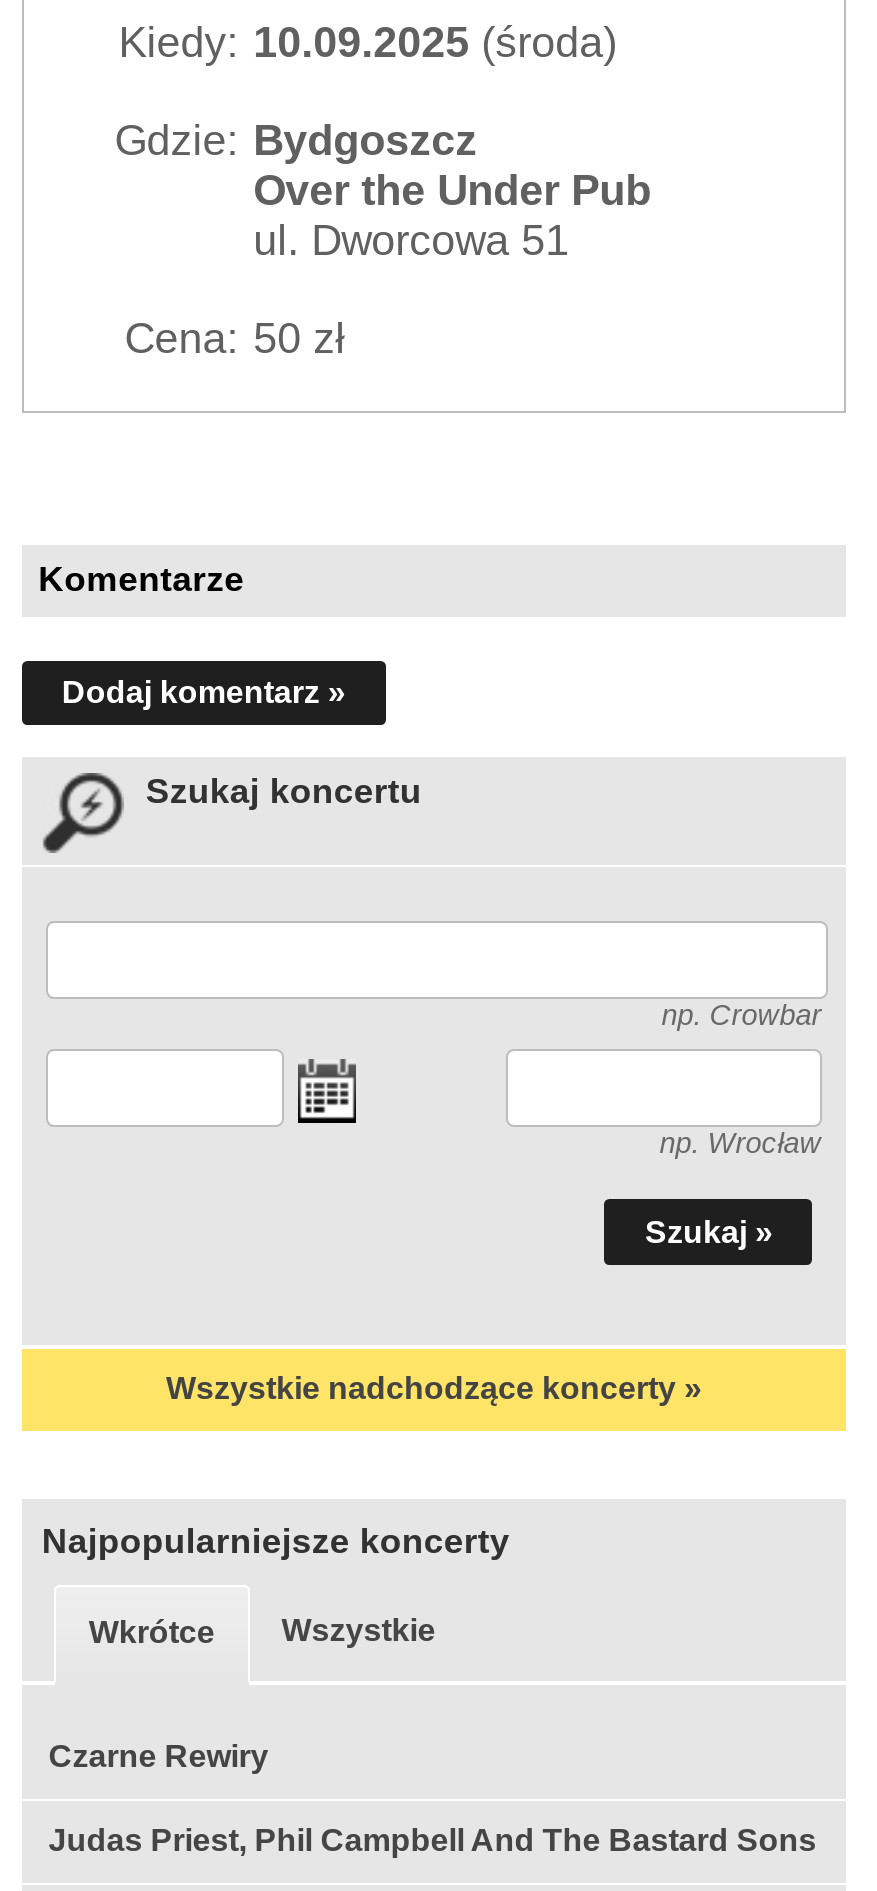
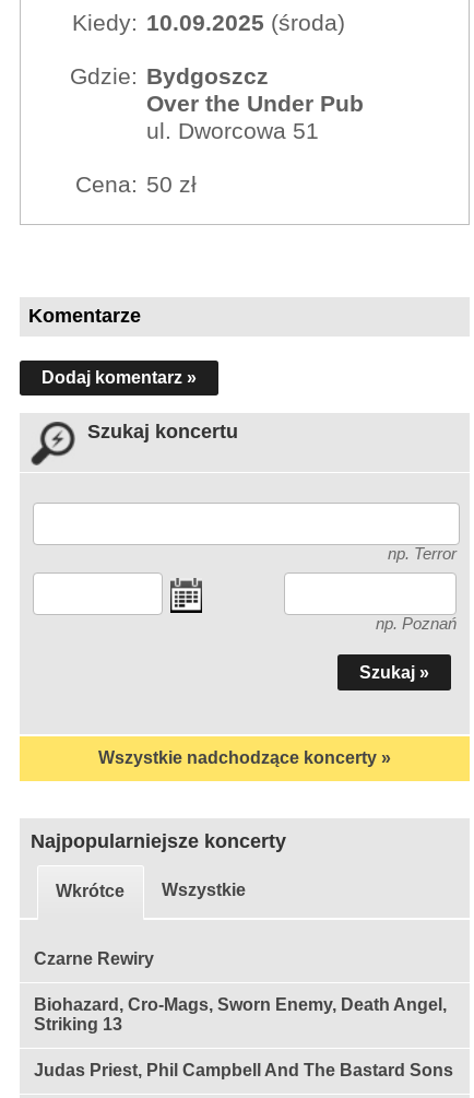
[661,999,821,1031] np. Crowbar -> [387,545,456,562] np. Terror
[659,1127,821,1159] np. Wrocław -> [375,615,456,633] np. Poznań
none -> [34,995,447,1033] Biohazard, Cro-Mags, Sworn Enemy, Death Angel, | Striking 13

